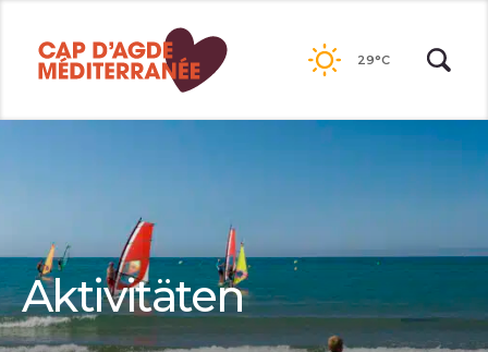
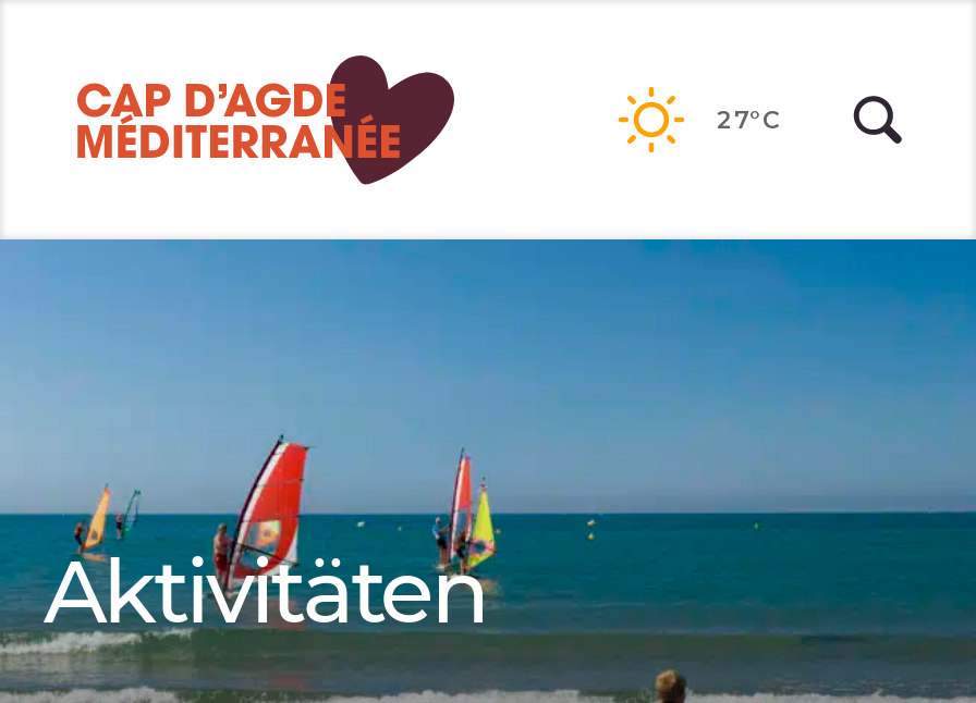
[357,52,390,67] 29°C -> [717,103,780,134] 27°C

